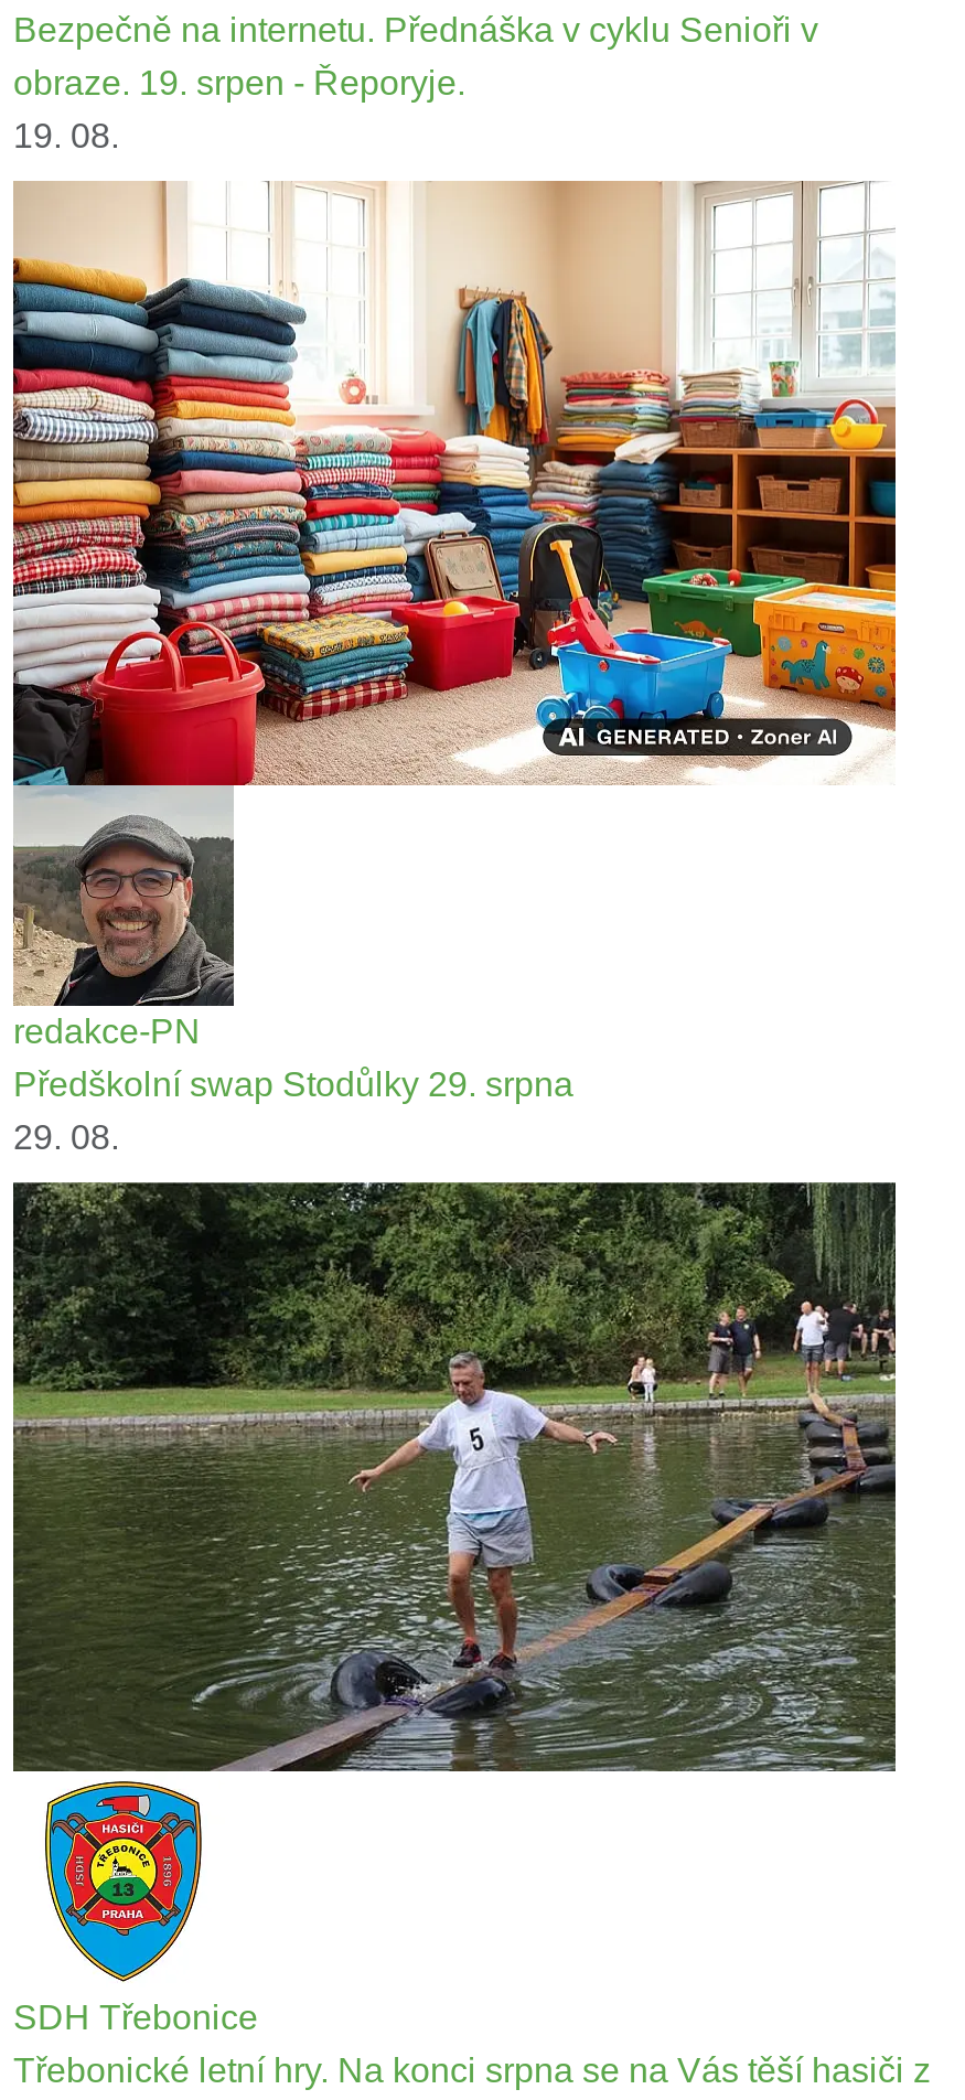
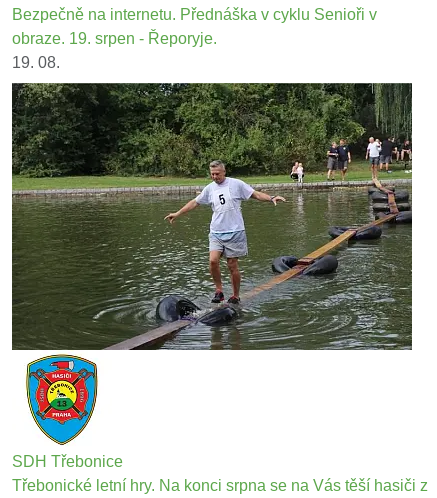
[11,179,898,1157] [image] | redakce-PN | Předškolní swap Stodůlky 29. srpna | 29. 08. -> none

